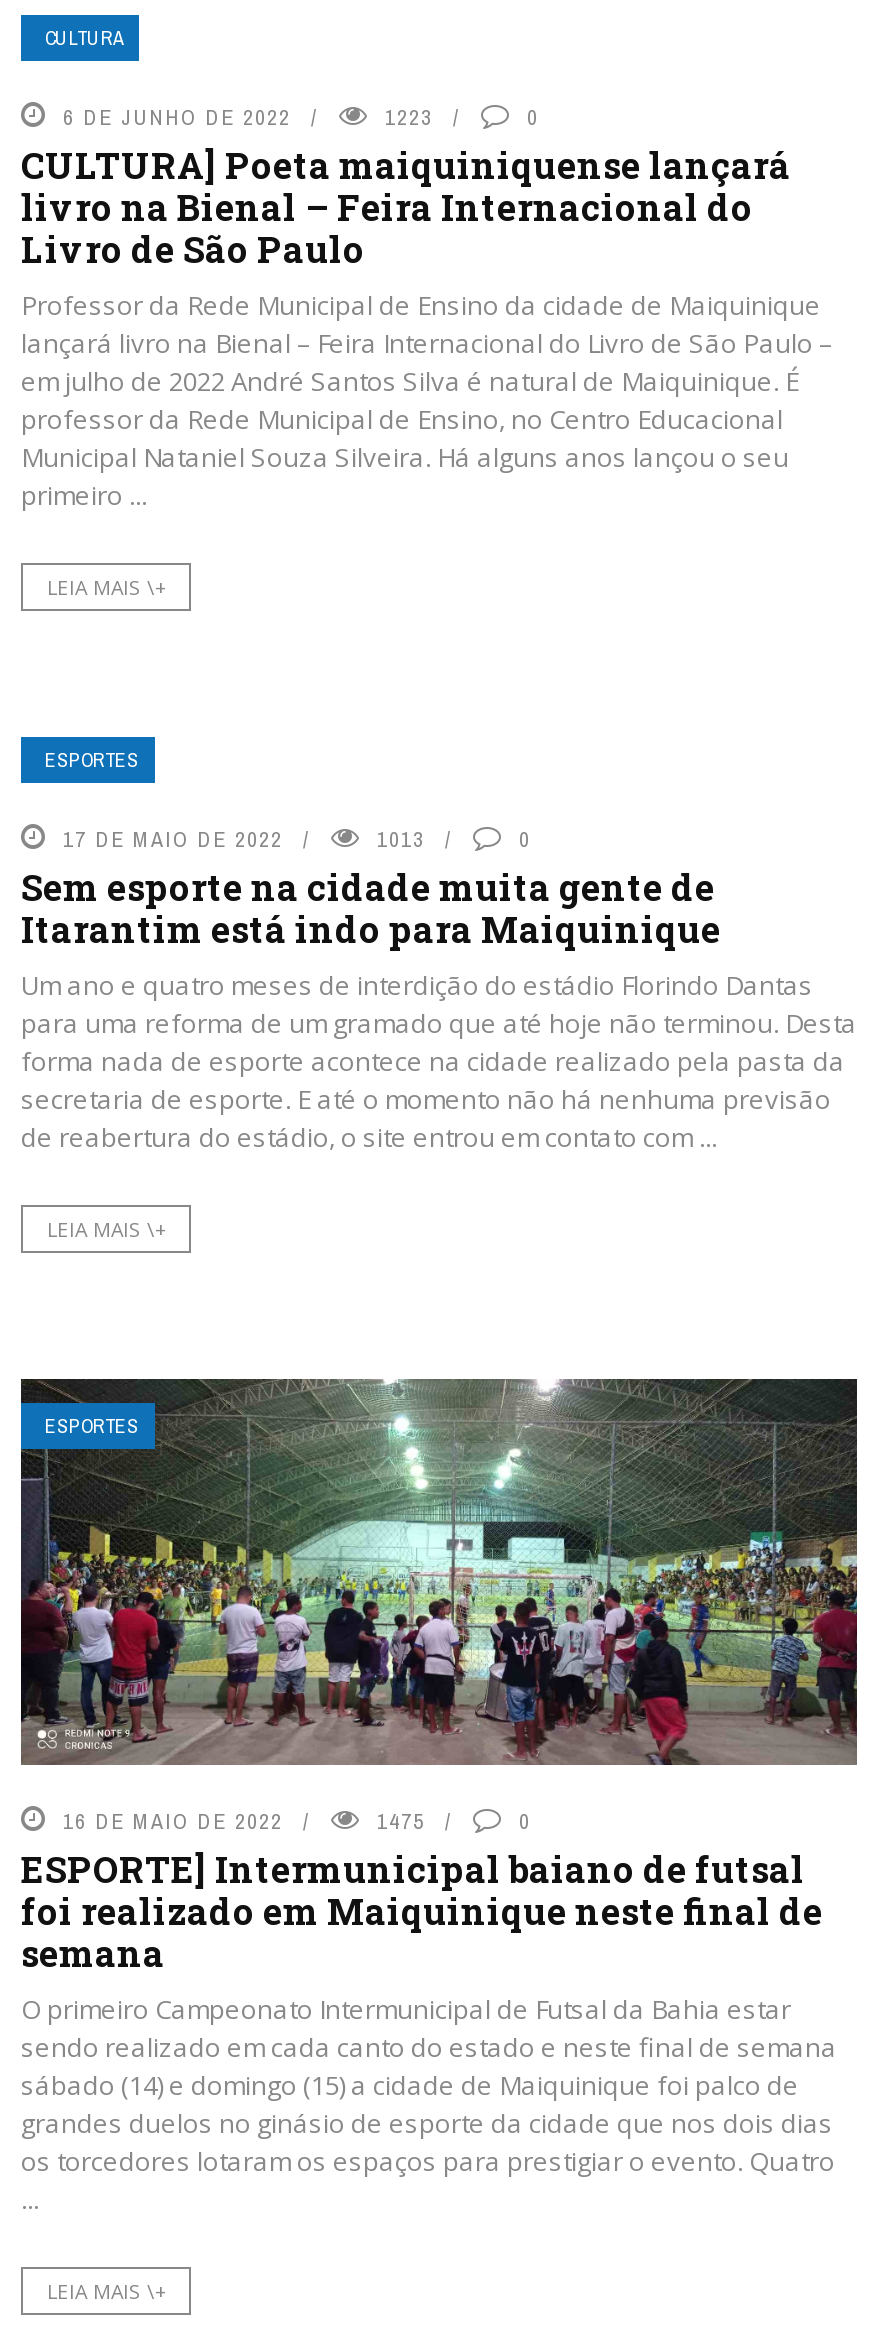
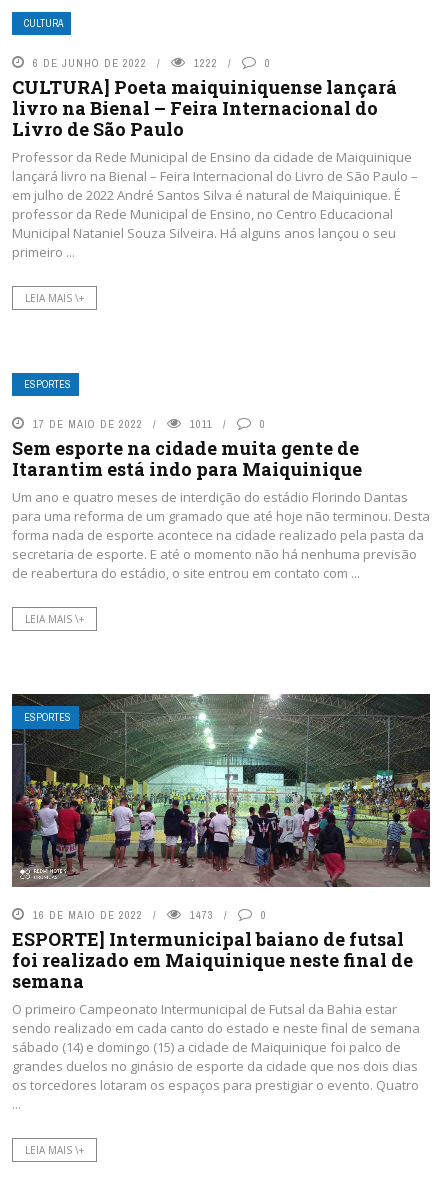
[385,103,433,131] 1223 -> [194,56,218,70] 1222
[377,825,425,853] 1013 -> [190,417,213,431] 1011
[377,1807,425,1835] 1475 -> [190,908,214,922] 1473

